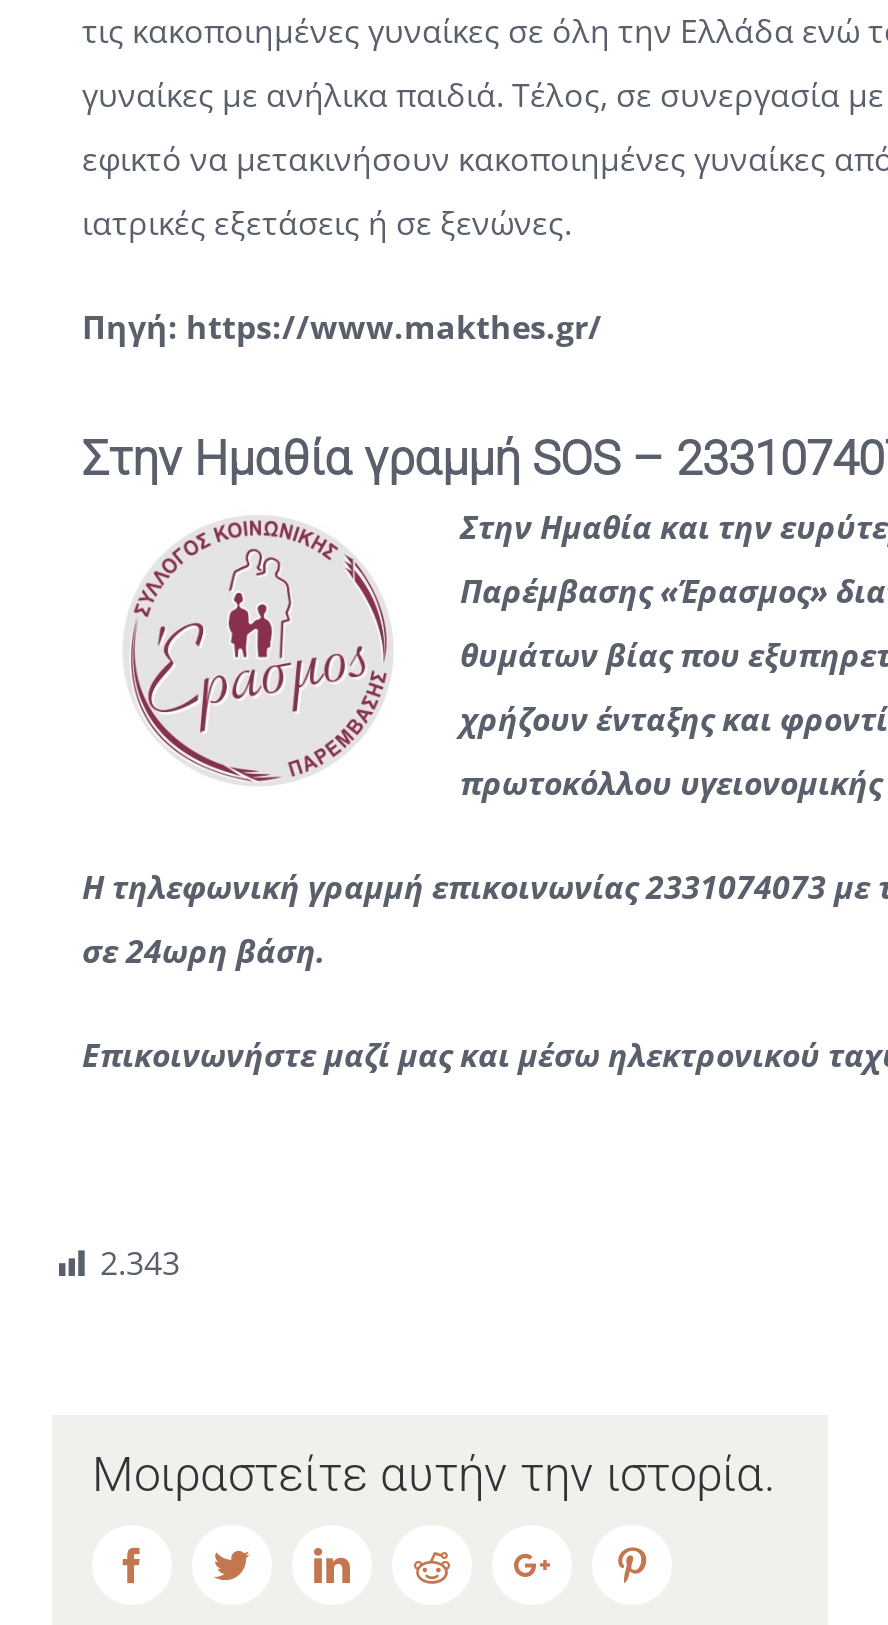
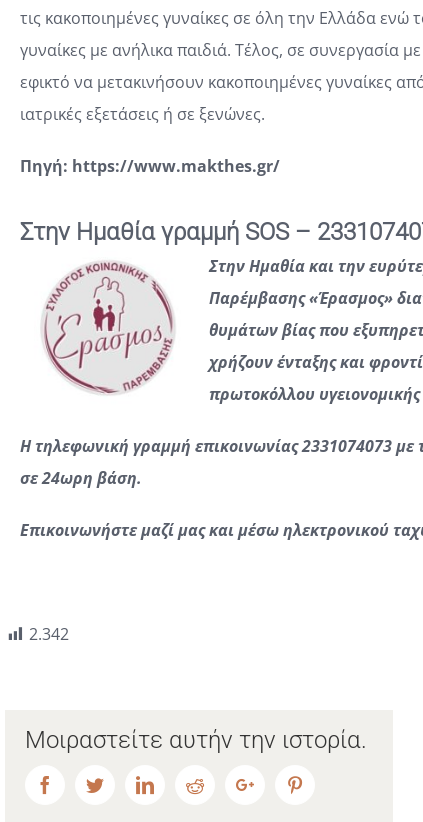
[100,1241,180,1285] 2.343 -> [29,623,69,645] 2.342

